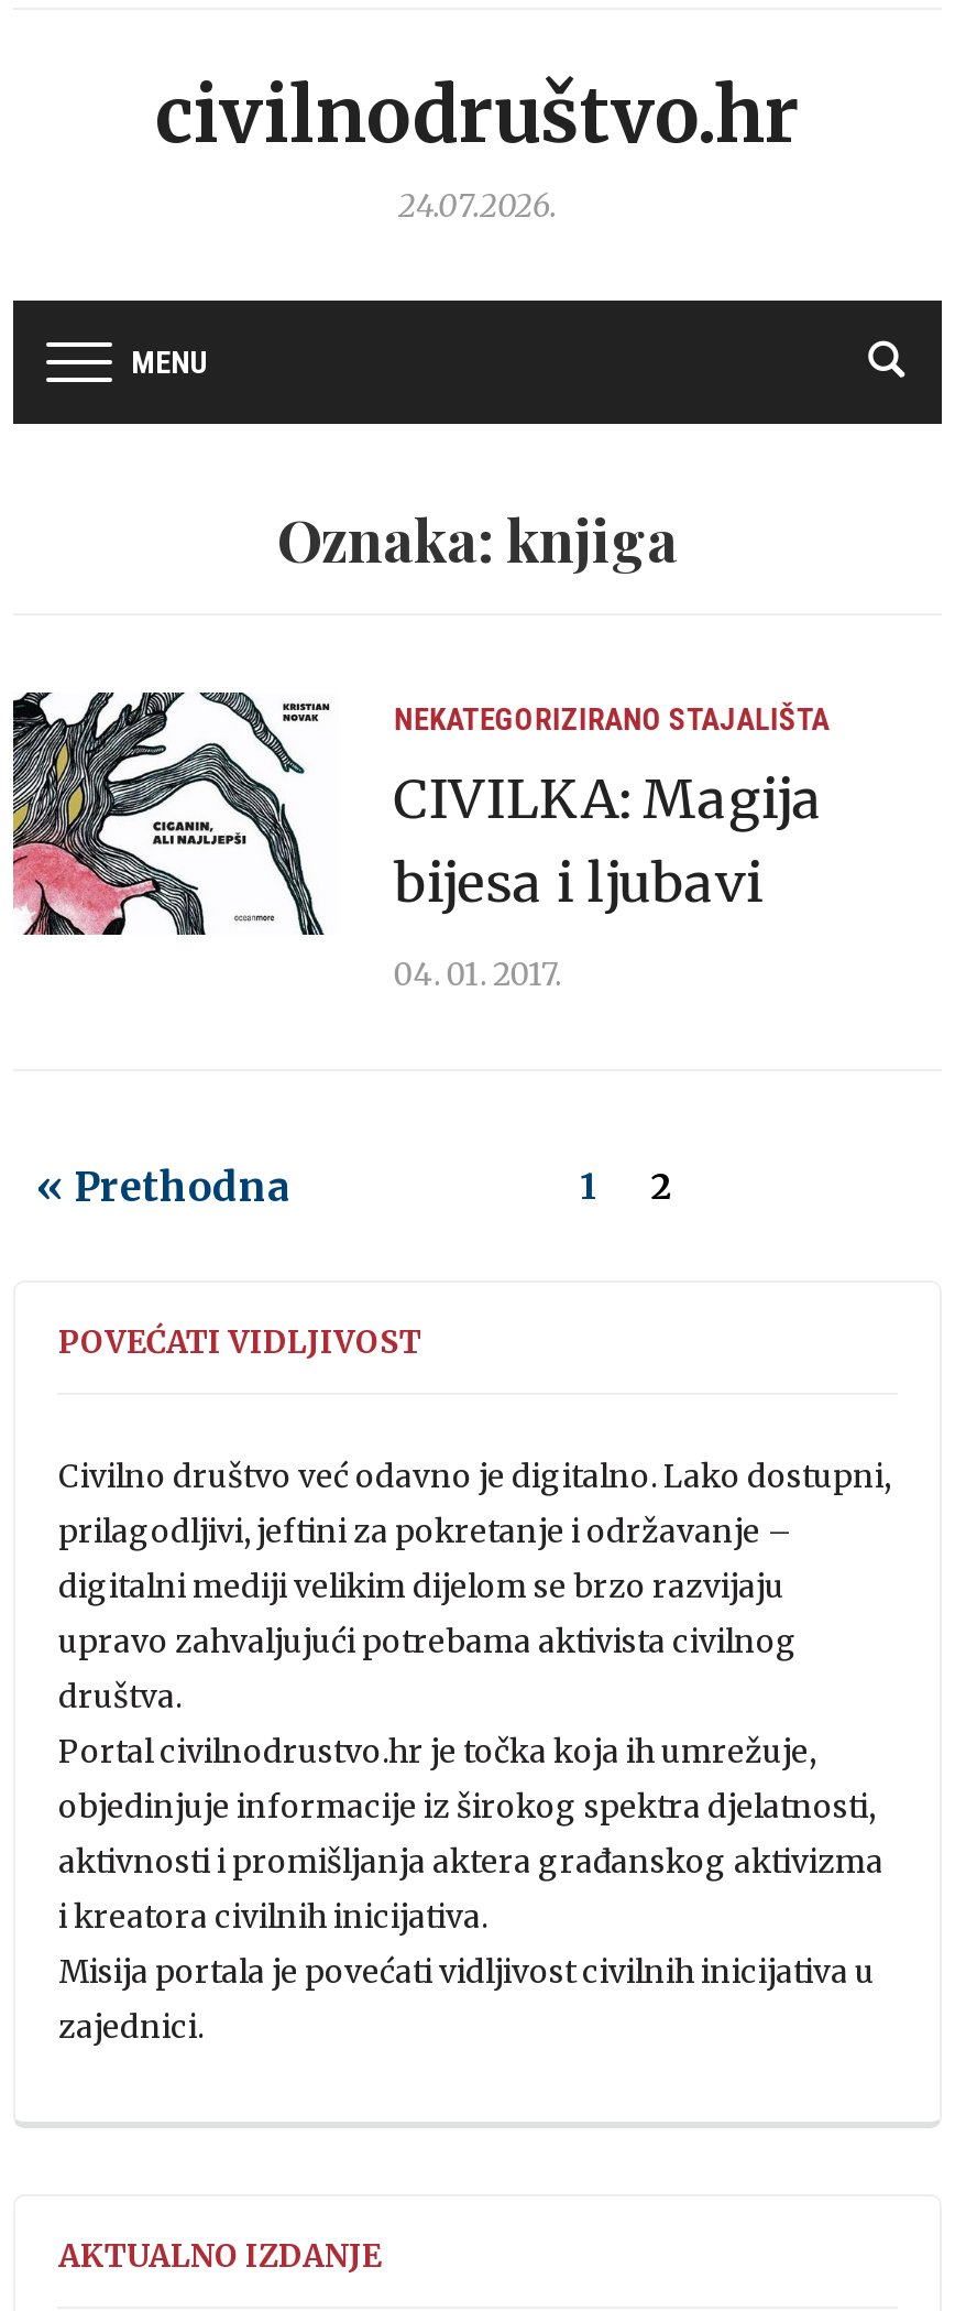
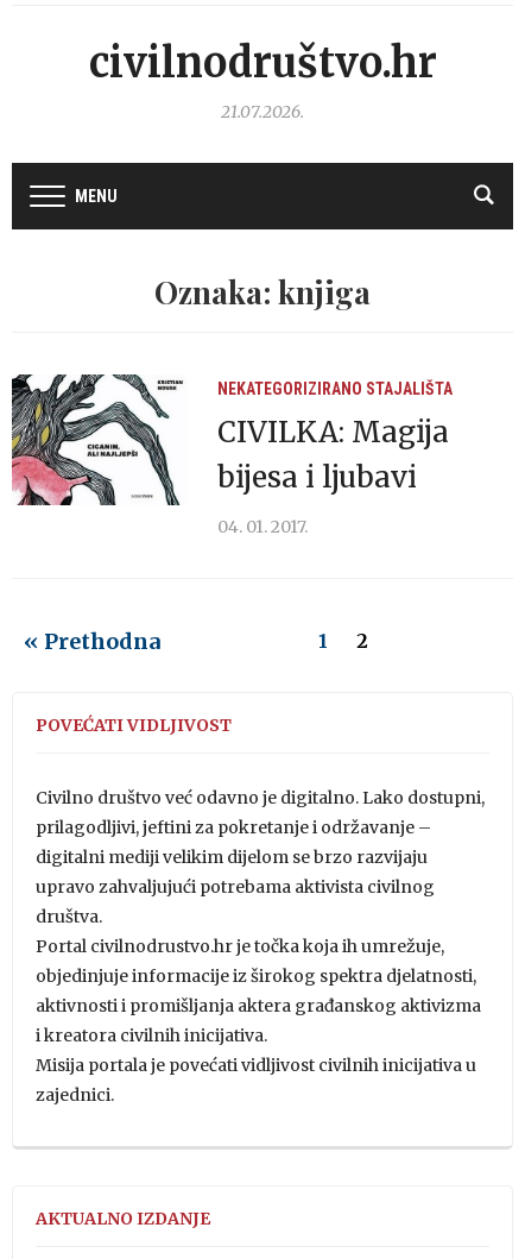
[398,186,557,226] 24.07.2026. -> [221,101,304,122] 21.07.2026.

